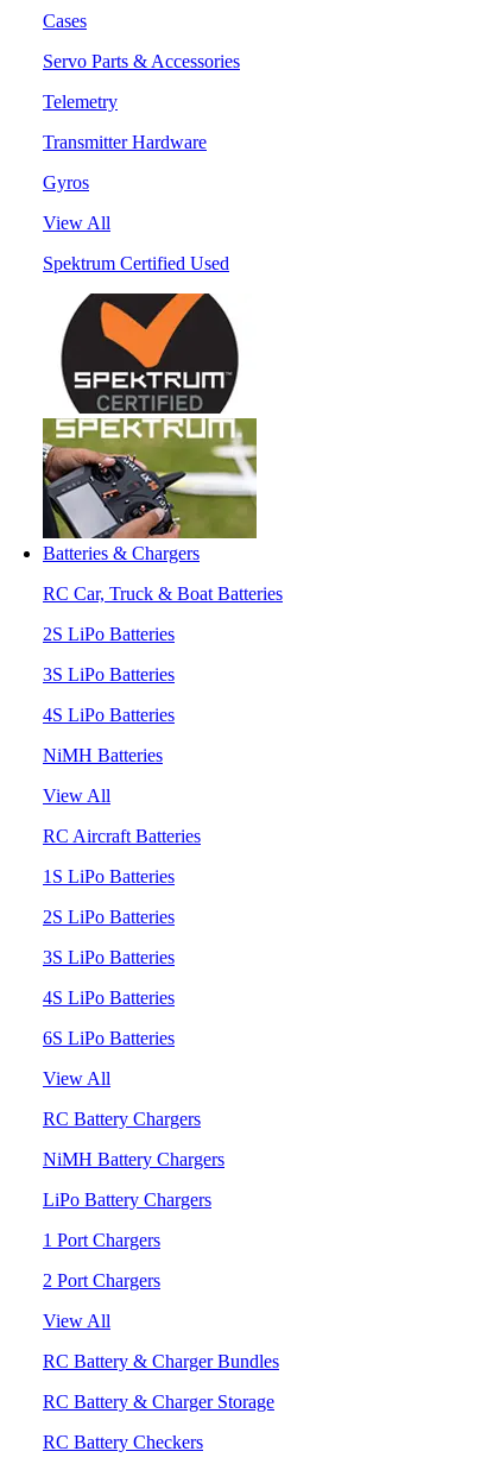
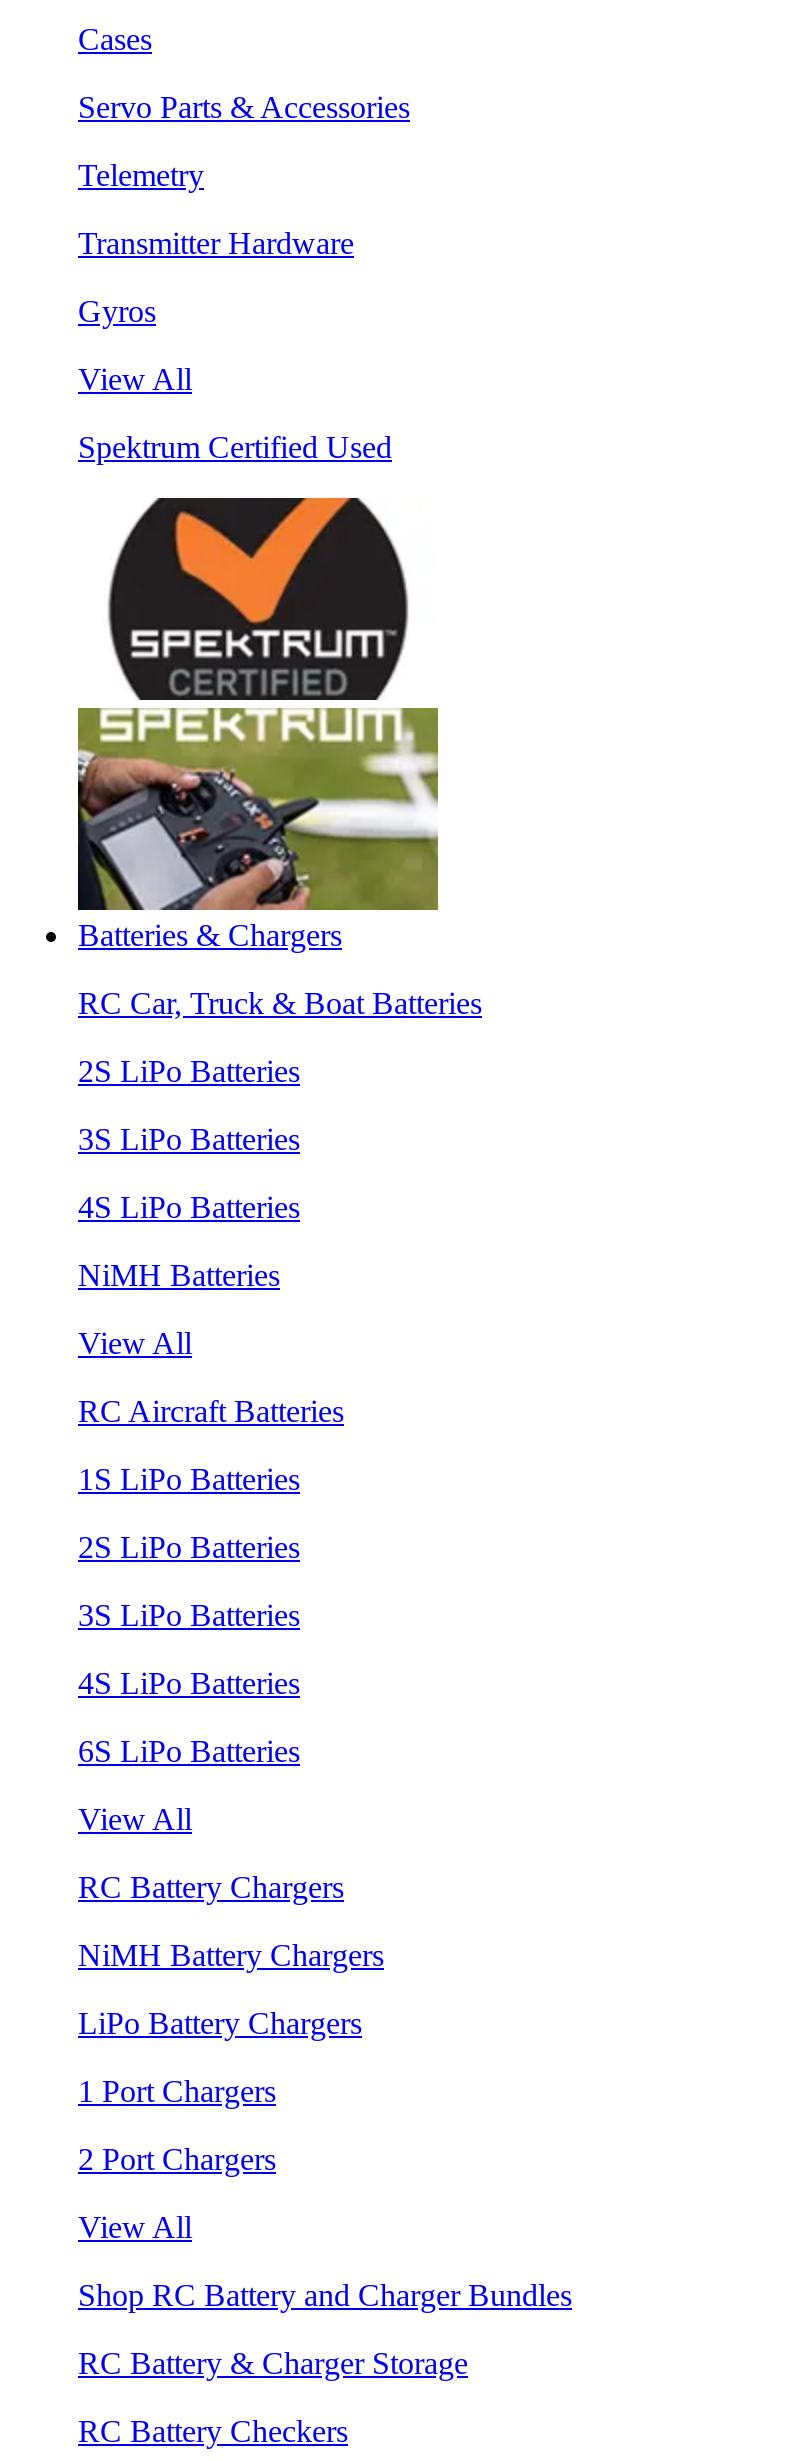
[43,1351,279,1371] RC Battery & Charger Bundles -> [78,2278,572,2312] Shop RC Battery and Charger Bundles

